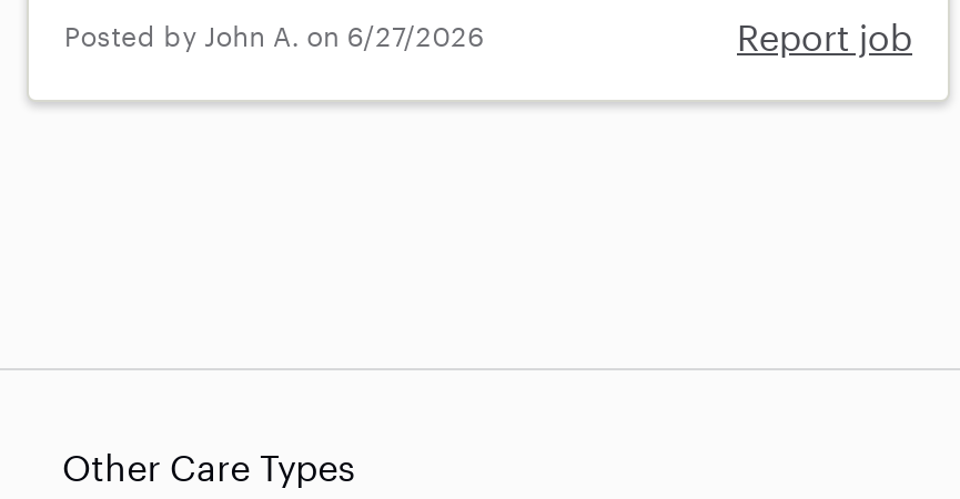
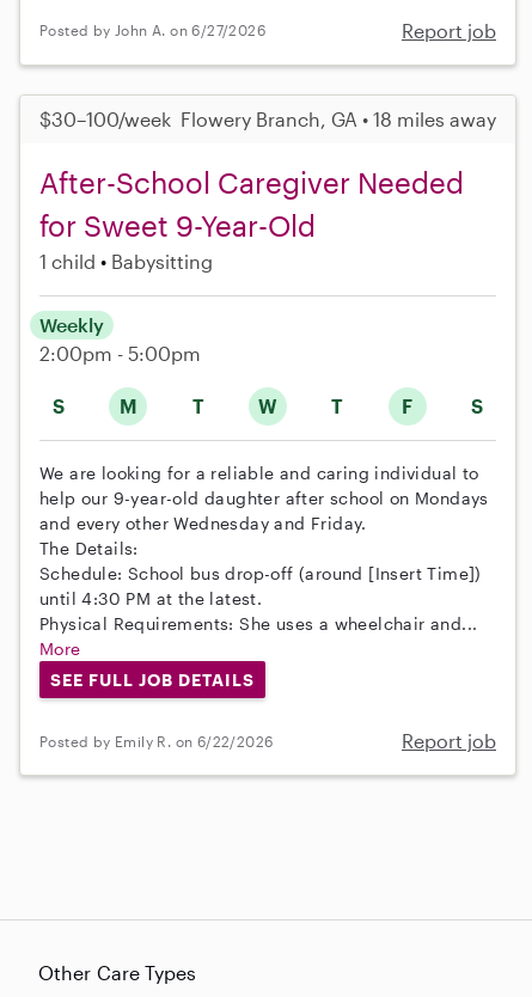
none -> [39,107,496,272] $30–100/week Flowery Branch, GA • 18 miles away | After-School Caregiver Needed | for Sweet 9-Year-Old | 1 child | Babysitting
none -> [39,313,201,364] Weekly | 2:00pm - 5:00pm
none -> [39,462,496,752] We are looking for a reliable and caring individual to | help our 9-year-old daughter after school on Mondays | and every other Wednesday and Friday. | The Details: | Schedule: School bus drop-off (around [Insert Time]) | until 4:30 PM at the latest. | Physical Requirements: She uses a wheelchair and... | More | SEE FULL JOB DETAILS | Posted by Emily R. on 6/22/2026 | Report job
none -> [53,394,483,417] S | M | T | W | T | F | S

